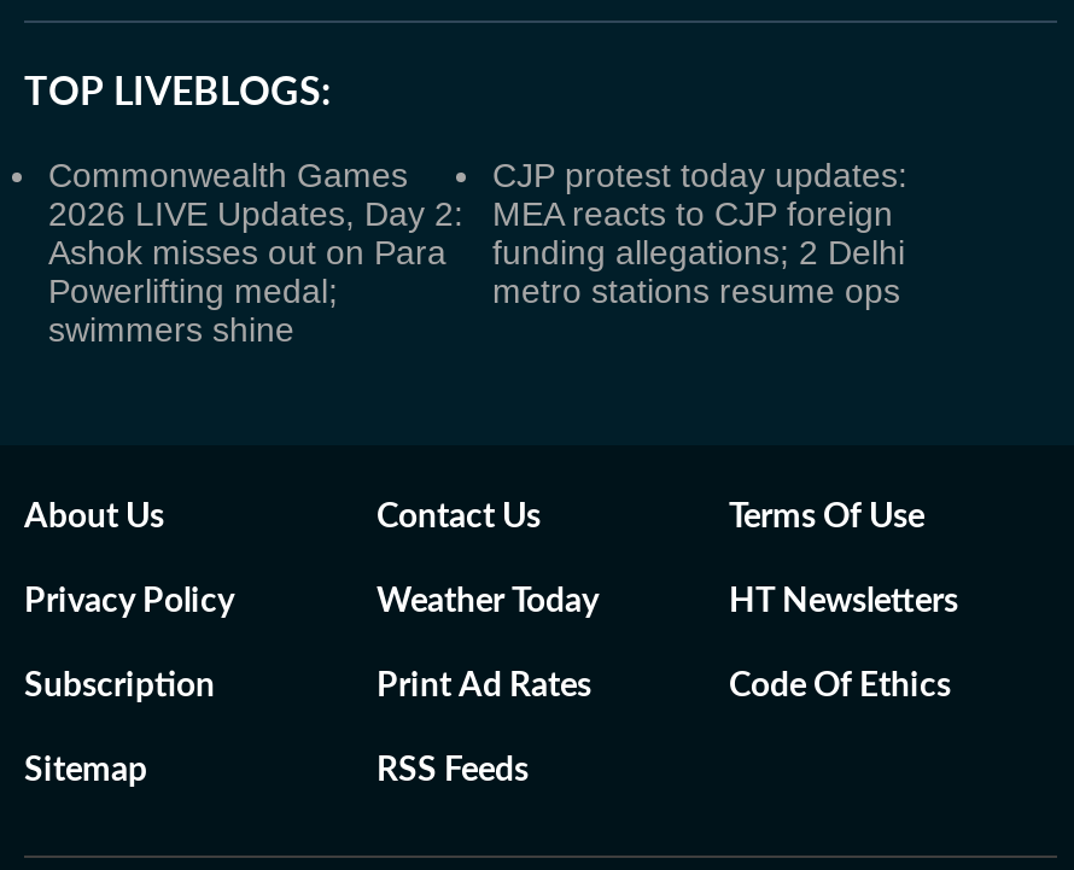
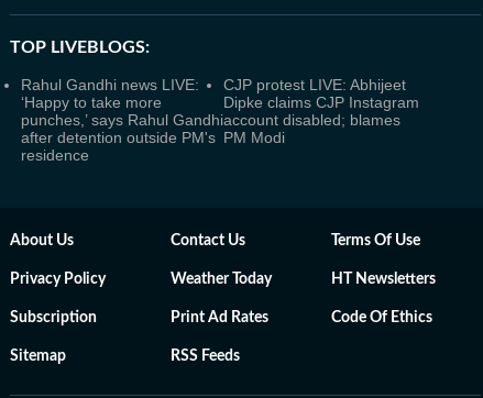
[48,156,463,349] Commonwealth Games | 2026 LIVE Updates, Day 2: | Ashok misses out on Para | Powerlifting medal; | swimmers shine -> [21,76,223,164] Rahul Gandhi news LIVE: | ‘Happy to take more | punches,’ says Rahul Gandhi | after detention outside PM's | residence
[492,156,907,310] CJP protest today updates: | MEA reacts to CJP foreign | funding allegations; 2 Delhi | metro stations resume ops -> [223,76,419,146] CJP protest LIVE: Abhijeet | Dipke claims CJP Instagram | account disabled; blames | PM Modi

